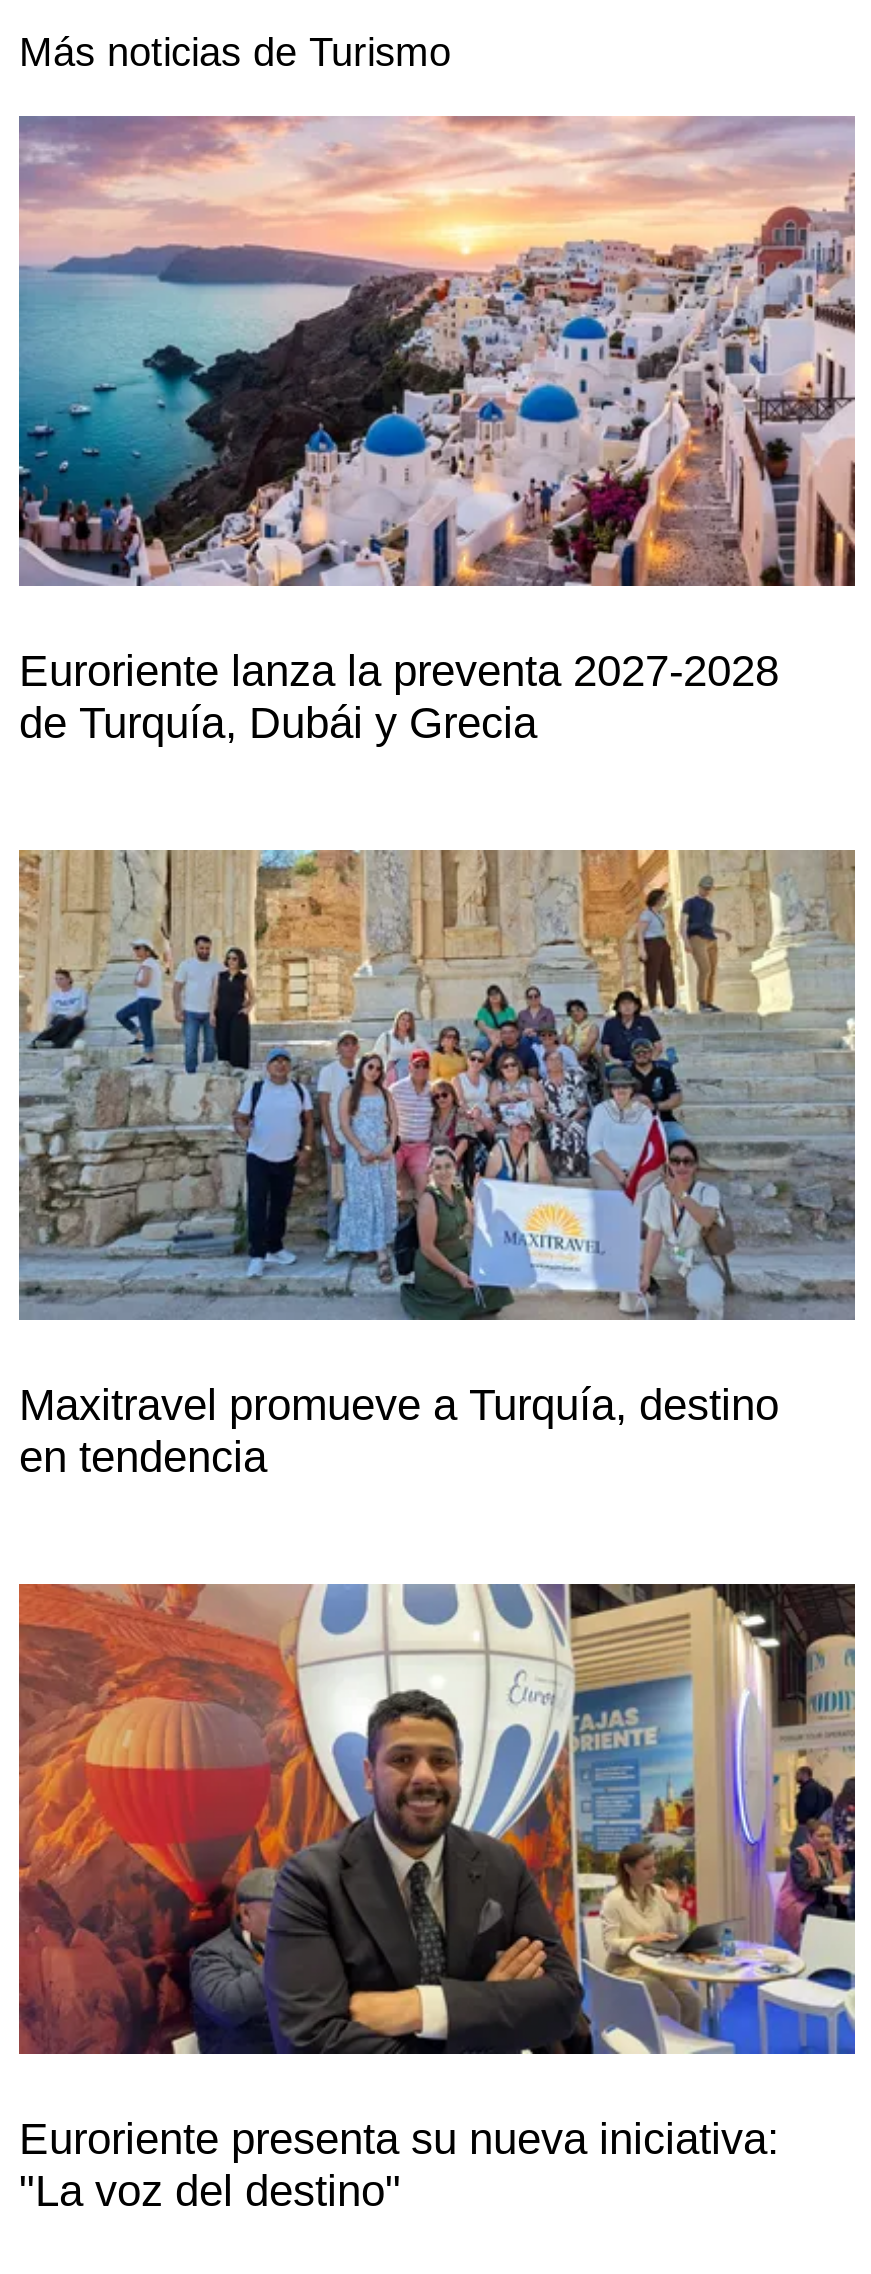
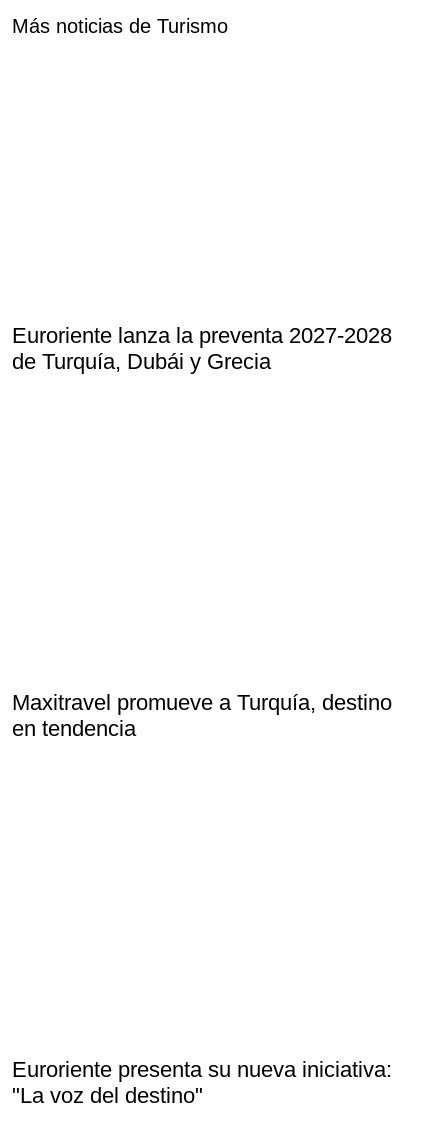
[17,114,857,588] [image] -> none
[17,848,857,1322] [image] -> none
[17,1582,857,2056] [image] -> none

